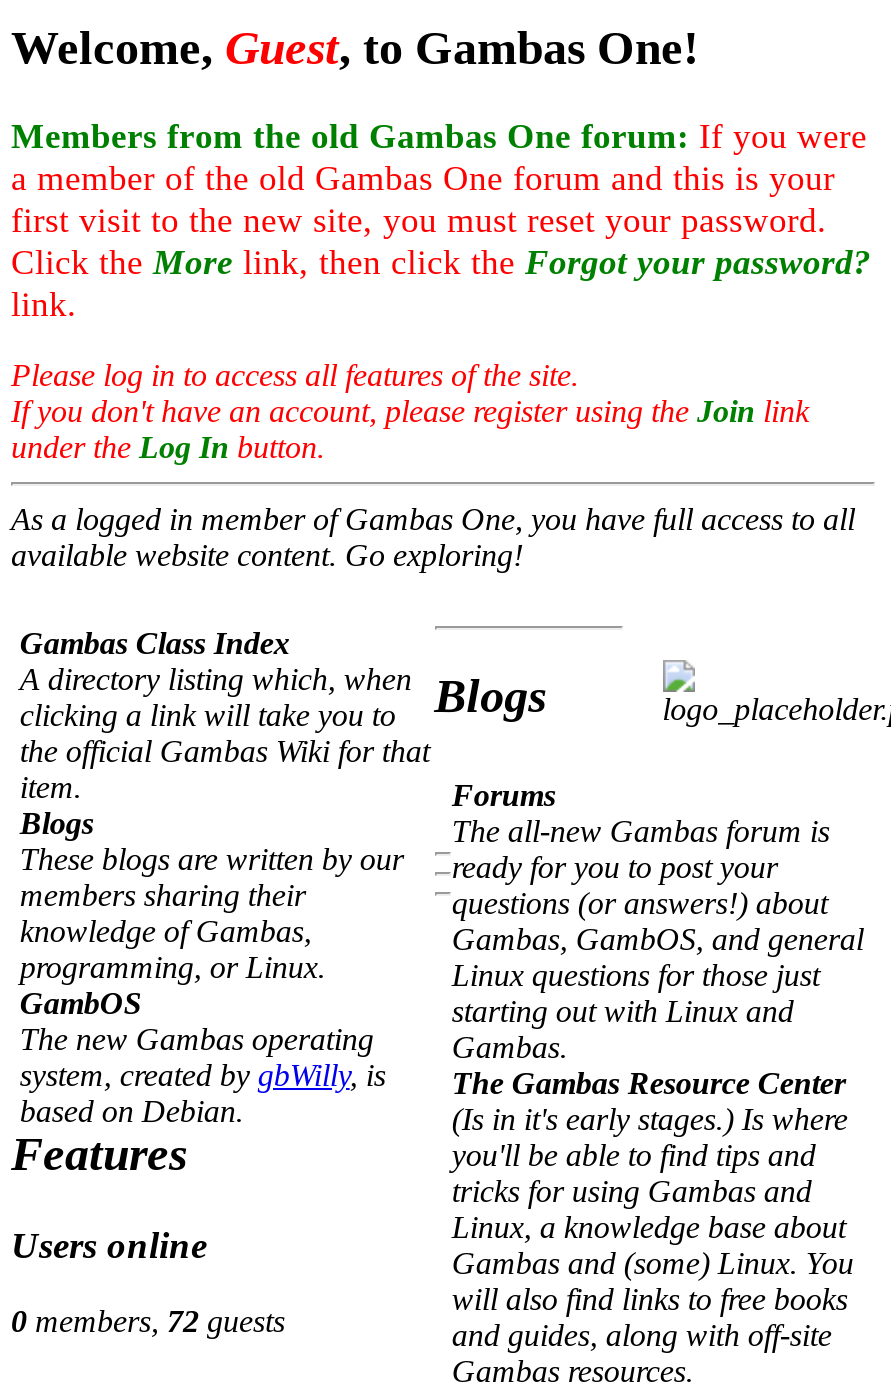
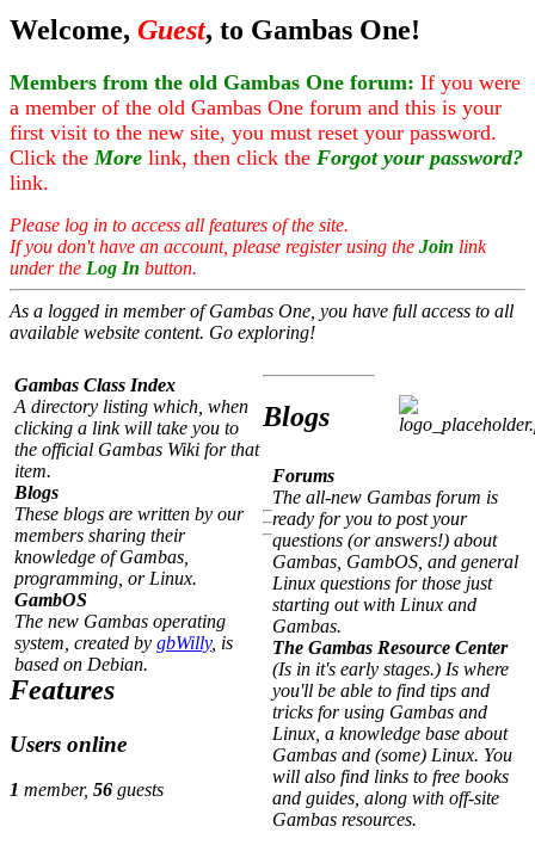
[11,1305,285,1339] 0 members, 72 guests -> [10,780,164,800] 1 member, 56 guests

